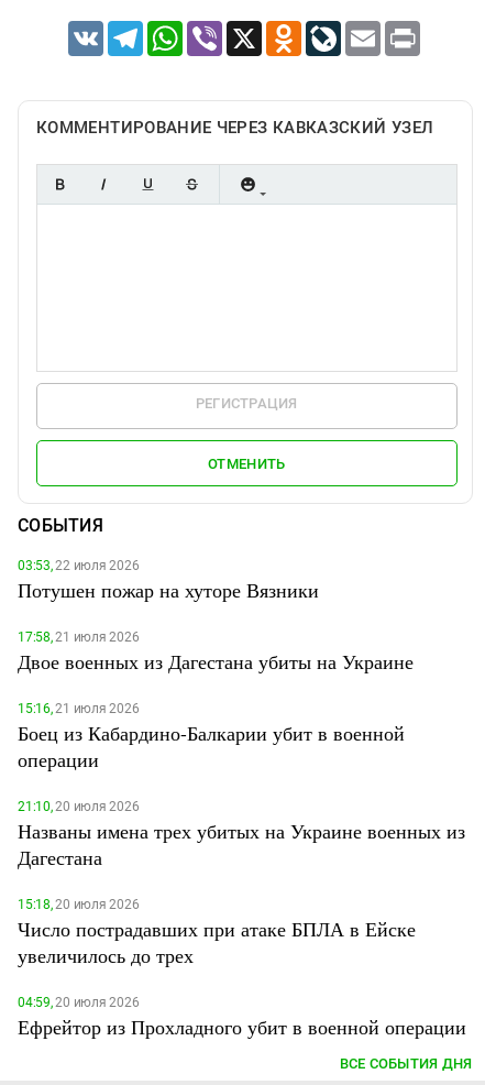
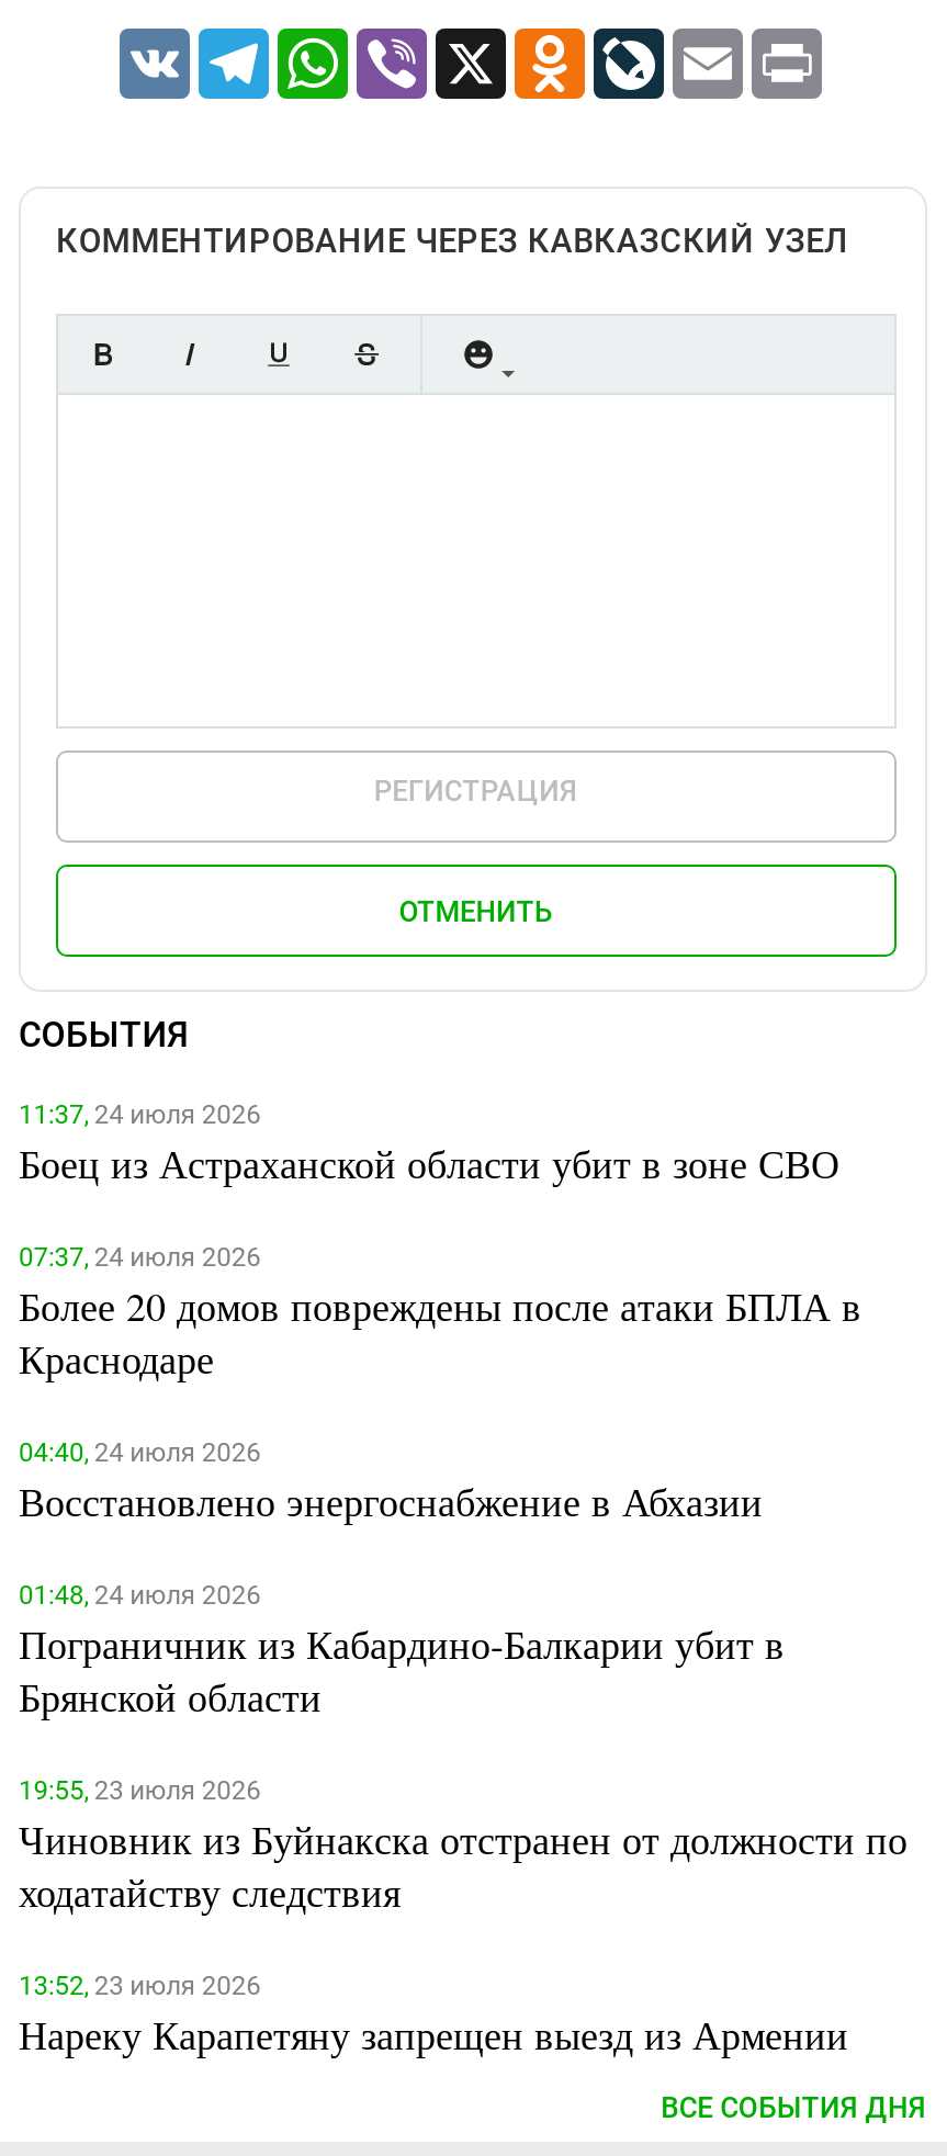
[18,558,319,603] 03:53, 22 июля 2026 | Потушен пожар на хуторе Вязники -> [19,1099,839,1189] 11:37, 24 июля 2026 | Боец из Астраханской области убит в зоне СВО
[18,629,414,675] 17:58, 21 июля 2026 | Двое военных из Дагестана убиты на Украине -> [19,1242,861,1385] 07:37, 24 июля 2026 | Более 20 домов повреждены после атаки БПЛА в | Краснодаре
[18,701,405,772] 15:16, 21 июля 2026 | Боец из Кабардино-Балкарии убит в военной | операции -> [19,1437,763,1527] 04:40, 24 июля 2026 | Восстановлено энергоснабжение в Абхазии
[18,799,465,870] 21:10, 20 июля 2026 | Названы имена трех убитых на Украине военных из | Дагестана -> [19,1580,785,1723] 01:48, 24 июля 2026 | Пограничник из Кабардино-Балкарии убит в | Брянской области
[18,897,416,968] 15:18, 20 июля 2026 | Число пострадавших при атаке БПЛА в Ейске | увеличилось до трех -> [19,1775,907,1918] 19:55, 23 июля 2026 | Чиновник из Буйнакска отстранен от должности по | ходатайству следствия
[18,995,466,1040] 04:59, 20 июля 2026 | Ефрейтор из Прохладного убит в военной операции -> [19,1971,848,2061] 13:52, 23 июля 2026 | Нареку Карапетяну запрещен выезд из Армении

